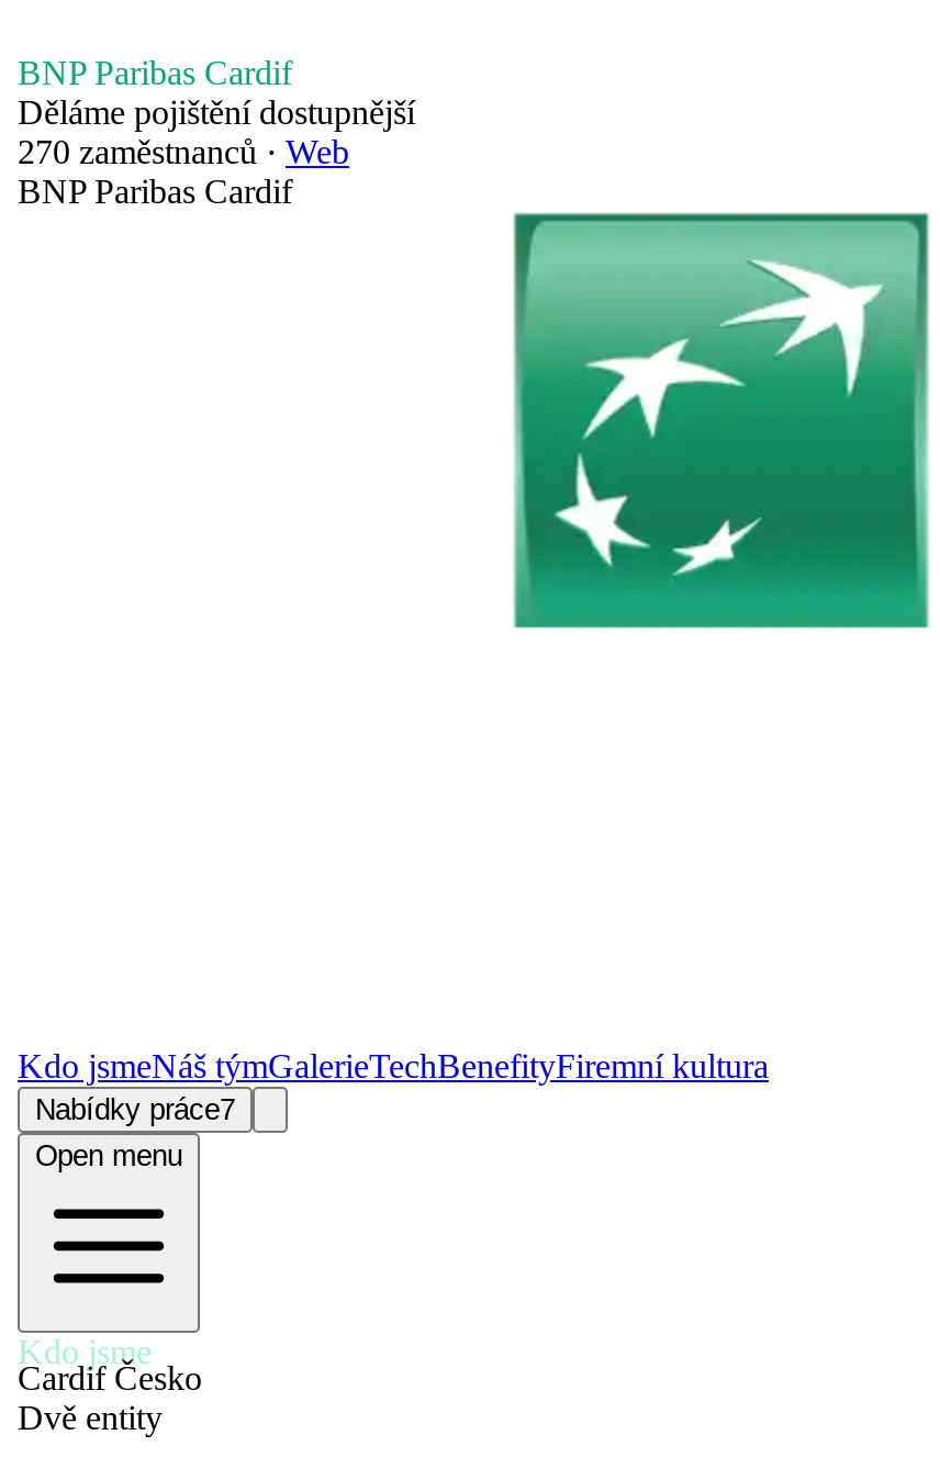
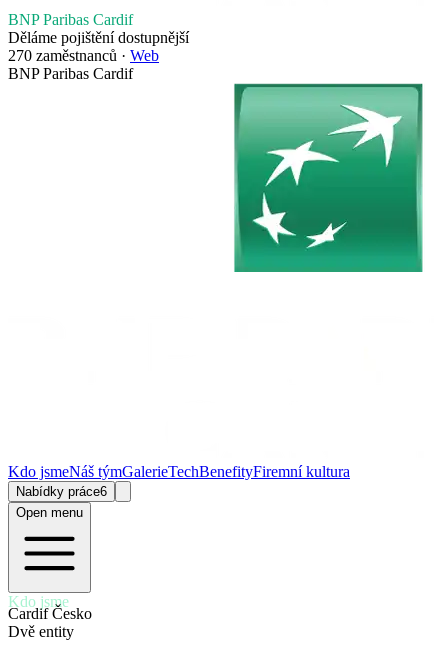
[35,1092,235,1125] Nabídky práce7 -> [16,484,107,499] Nabídky práce6

